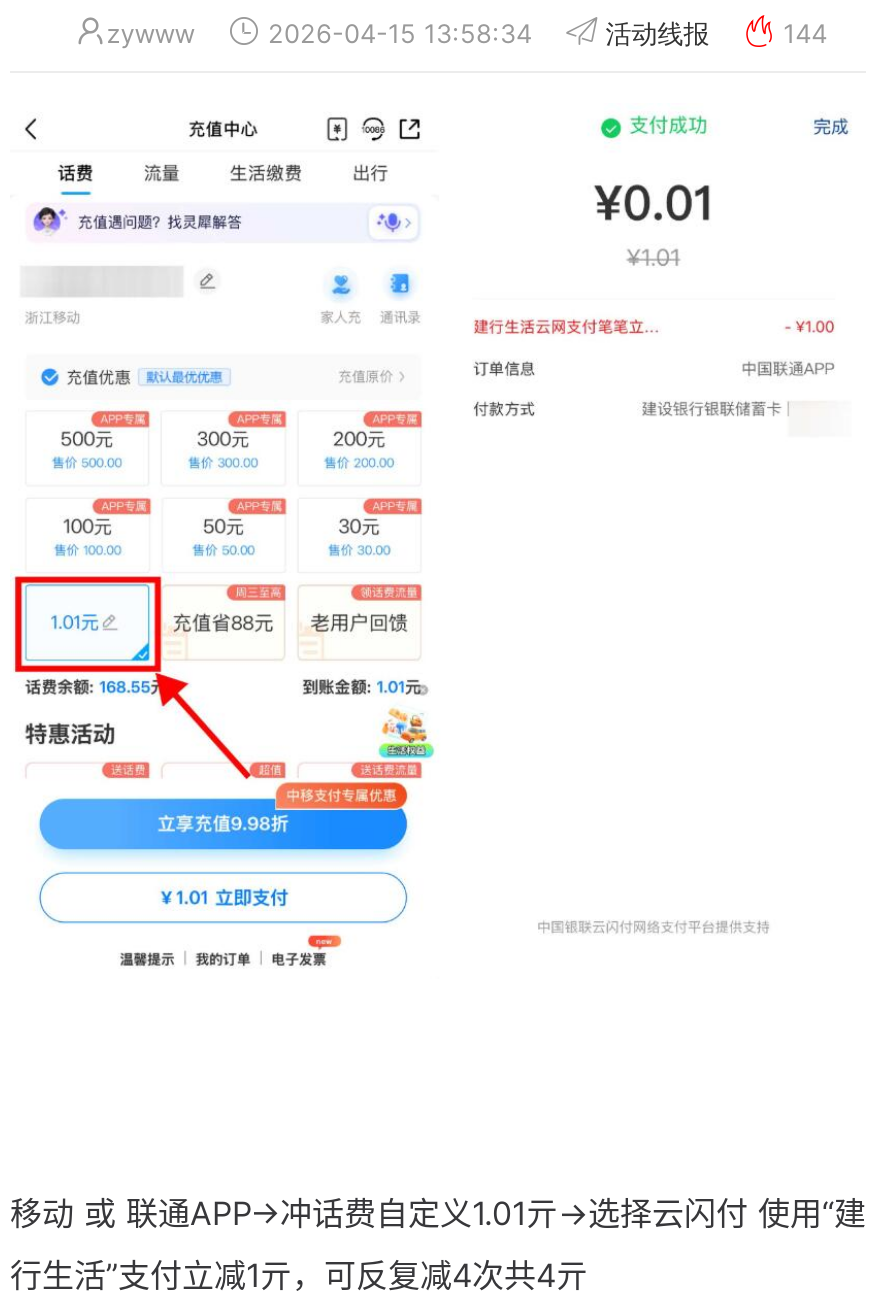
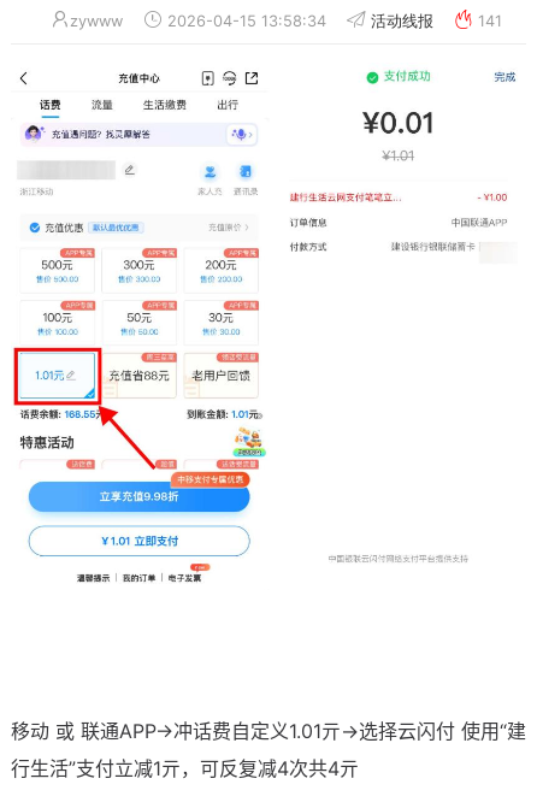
[775,18,827,48] 144 -> [473,12,502,30] 141

